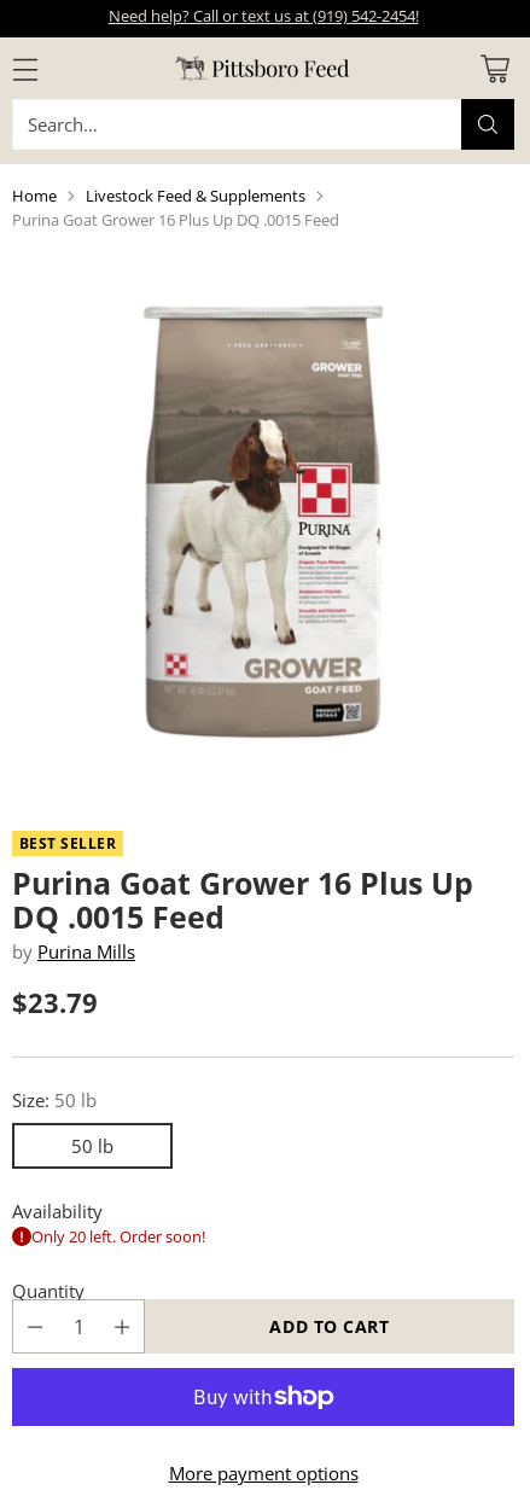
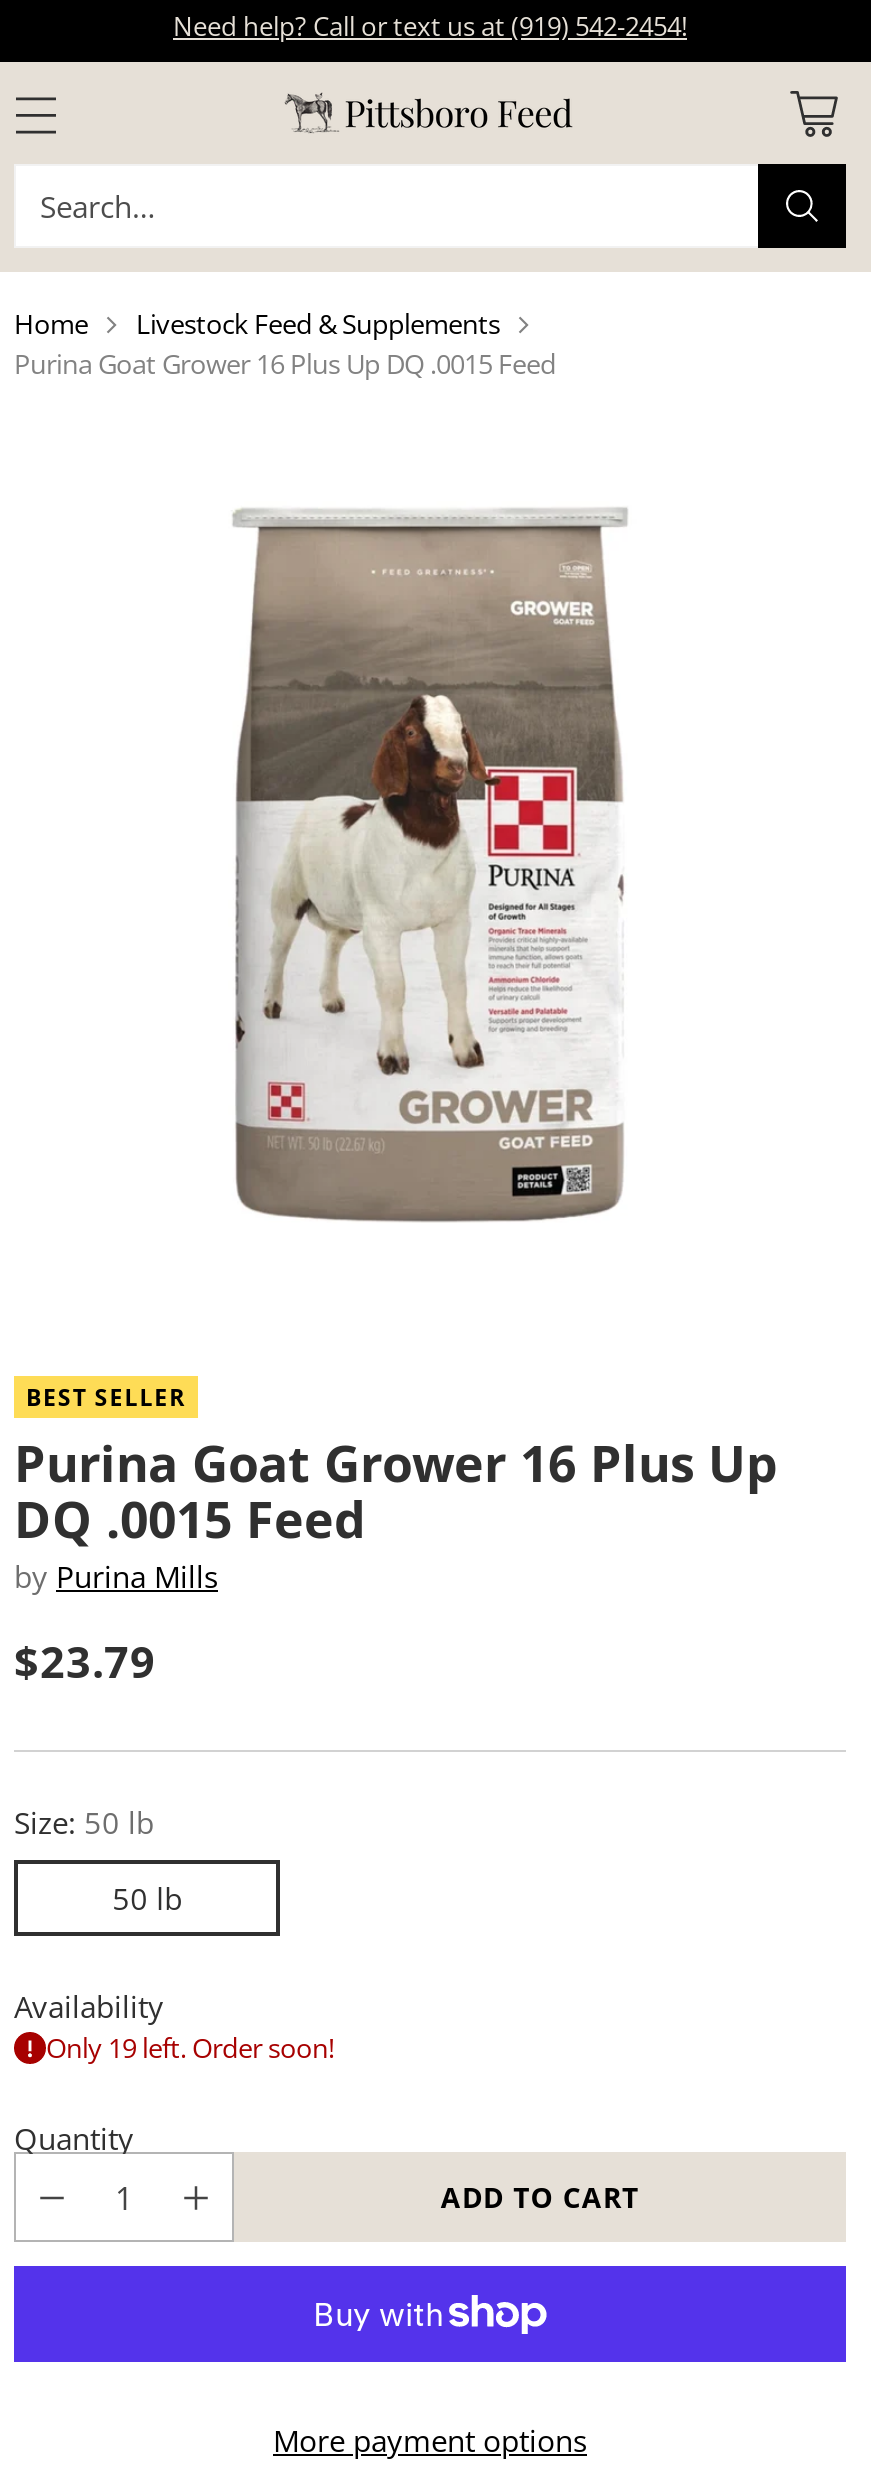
[31,1226,205,1247] Only 20 left. Order soon! -> [46,2030,334,2066] Only 19 left. Order soon!

